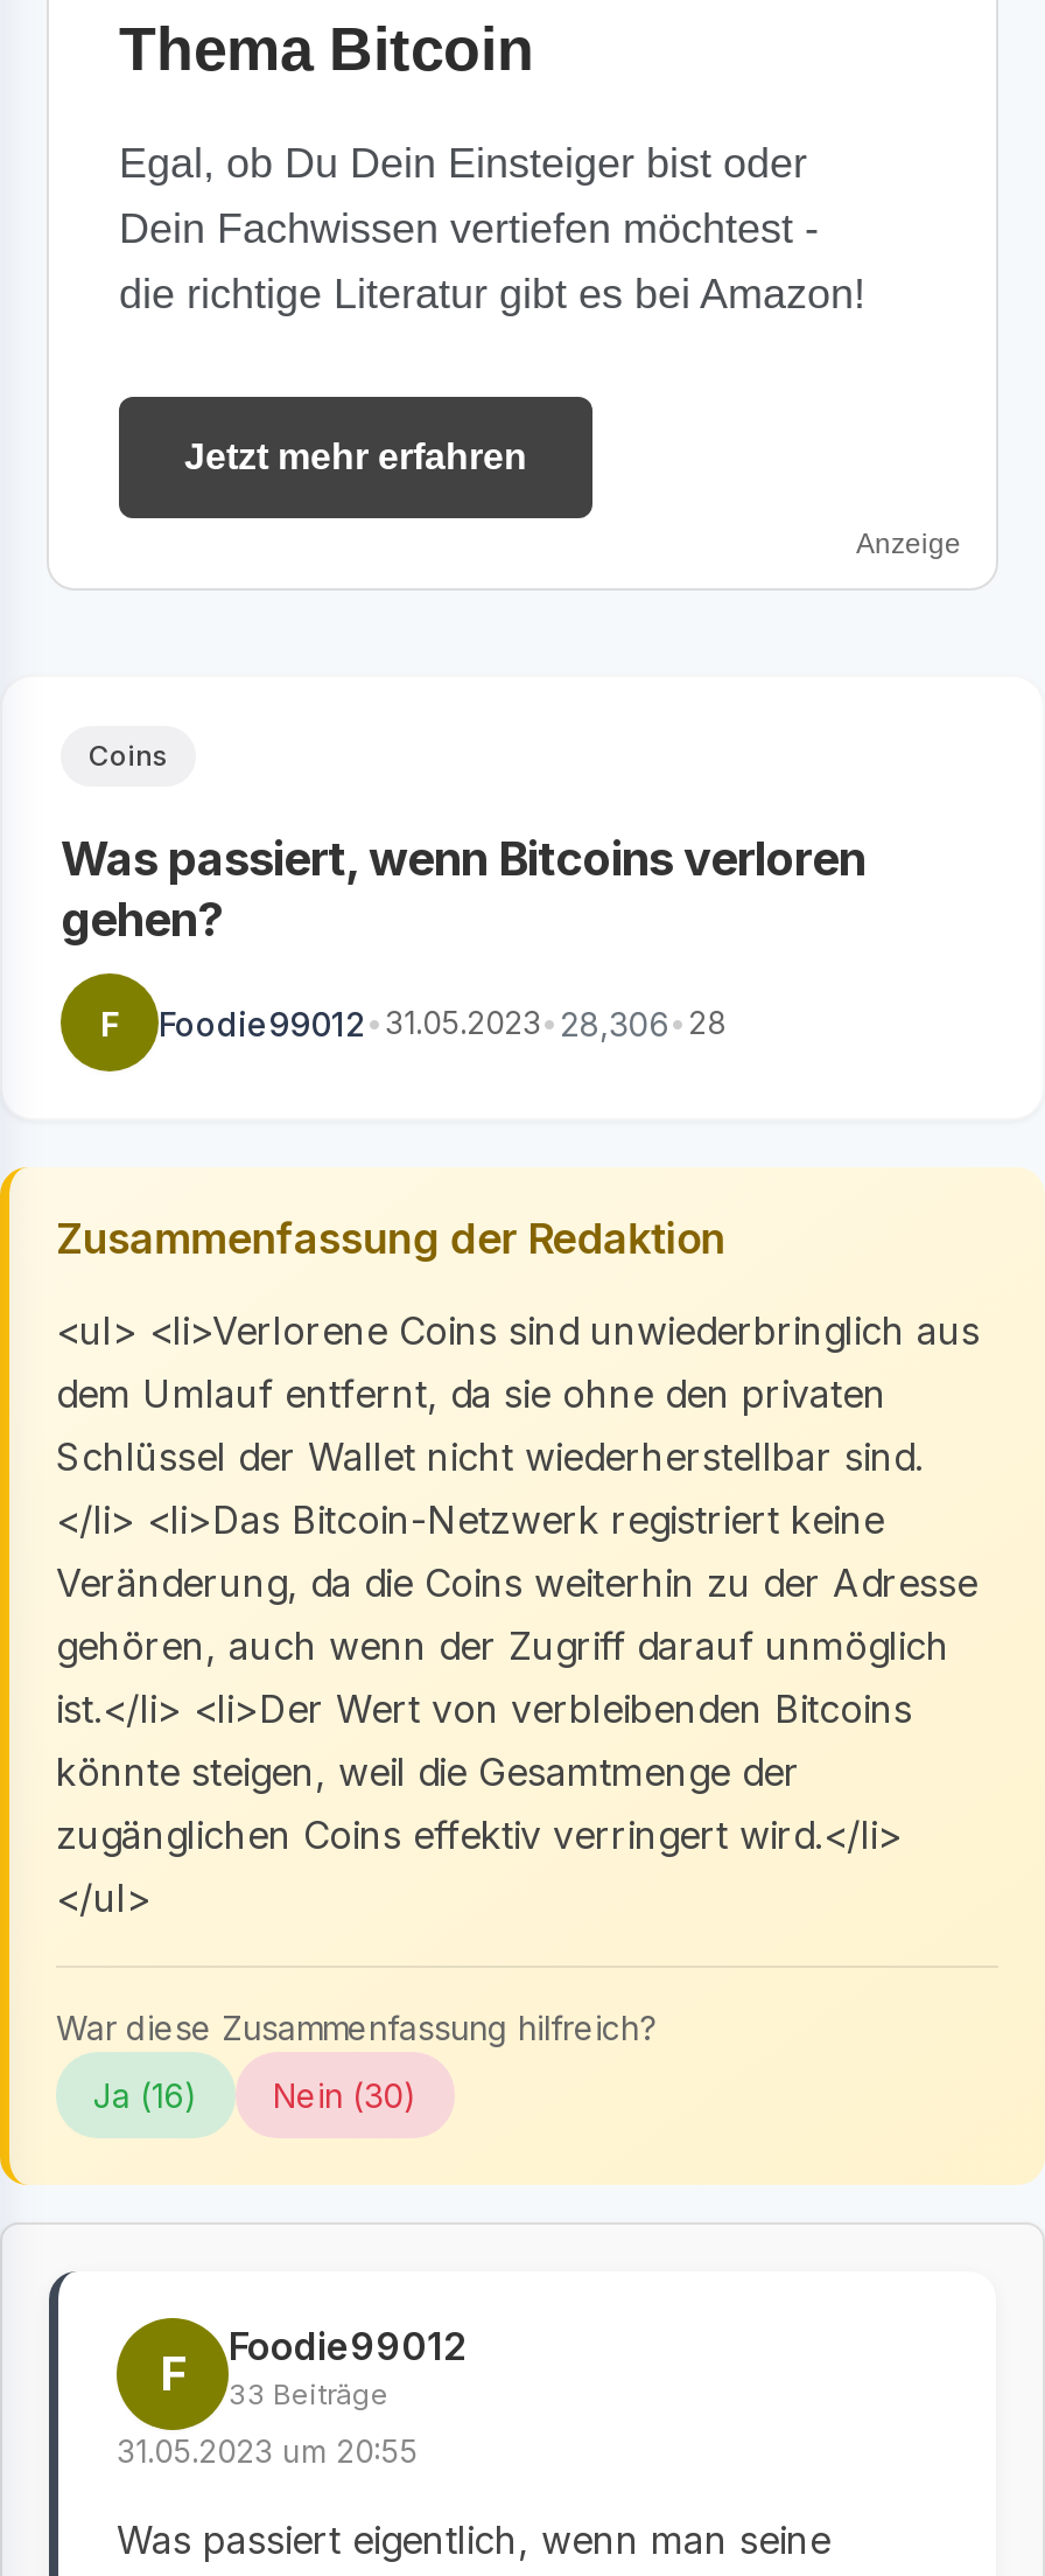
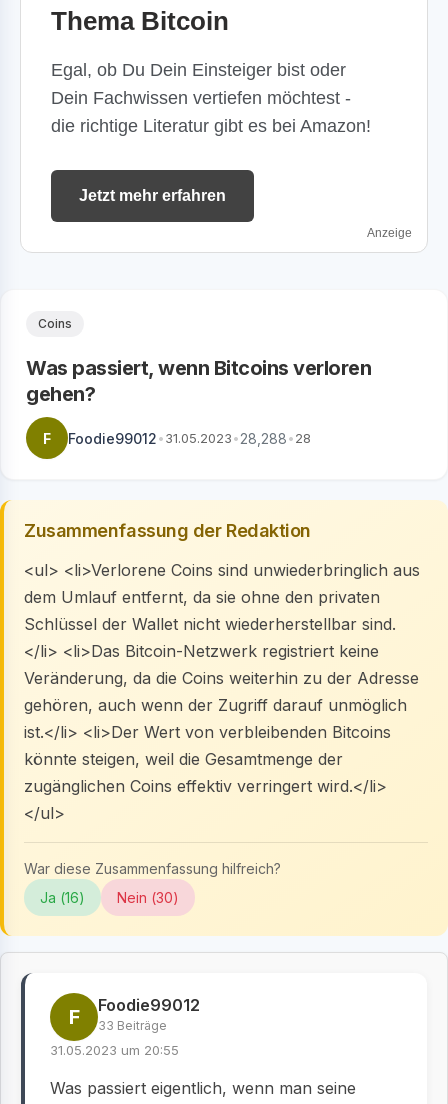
[100,1003,725,1042] F Foodie99012 • 31.05.2023 • 28,306 • 28 -> [43,429,311,446] F Foodie99012 • 31.05.2023 • 28,288 • 28

